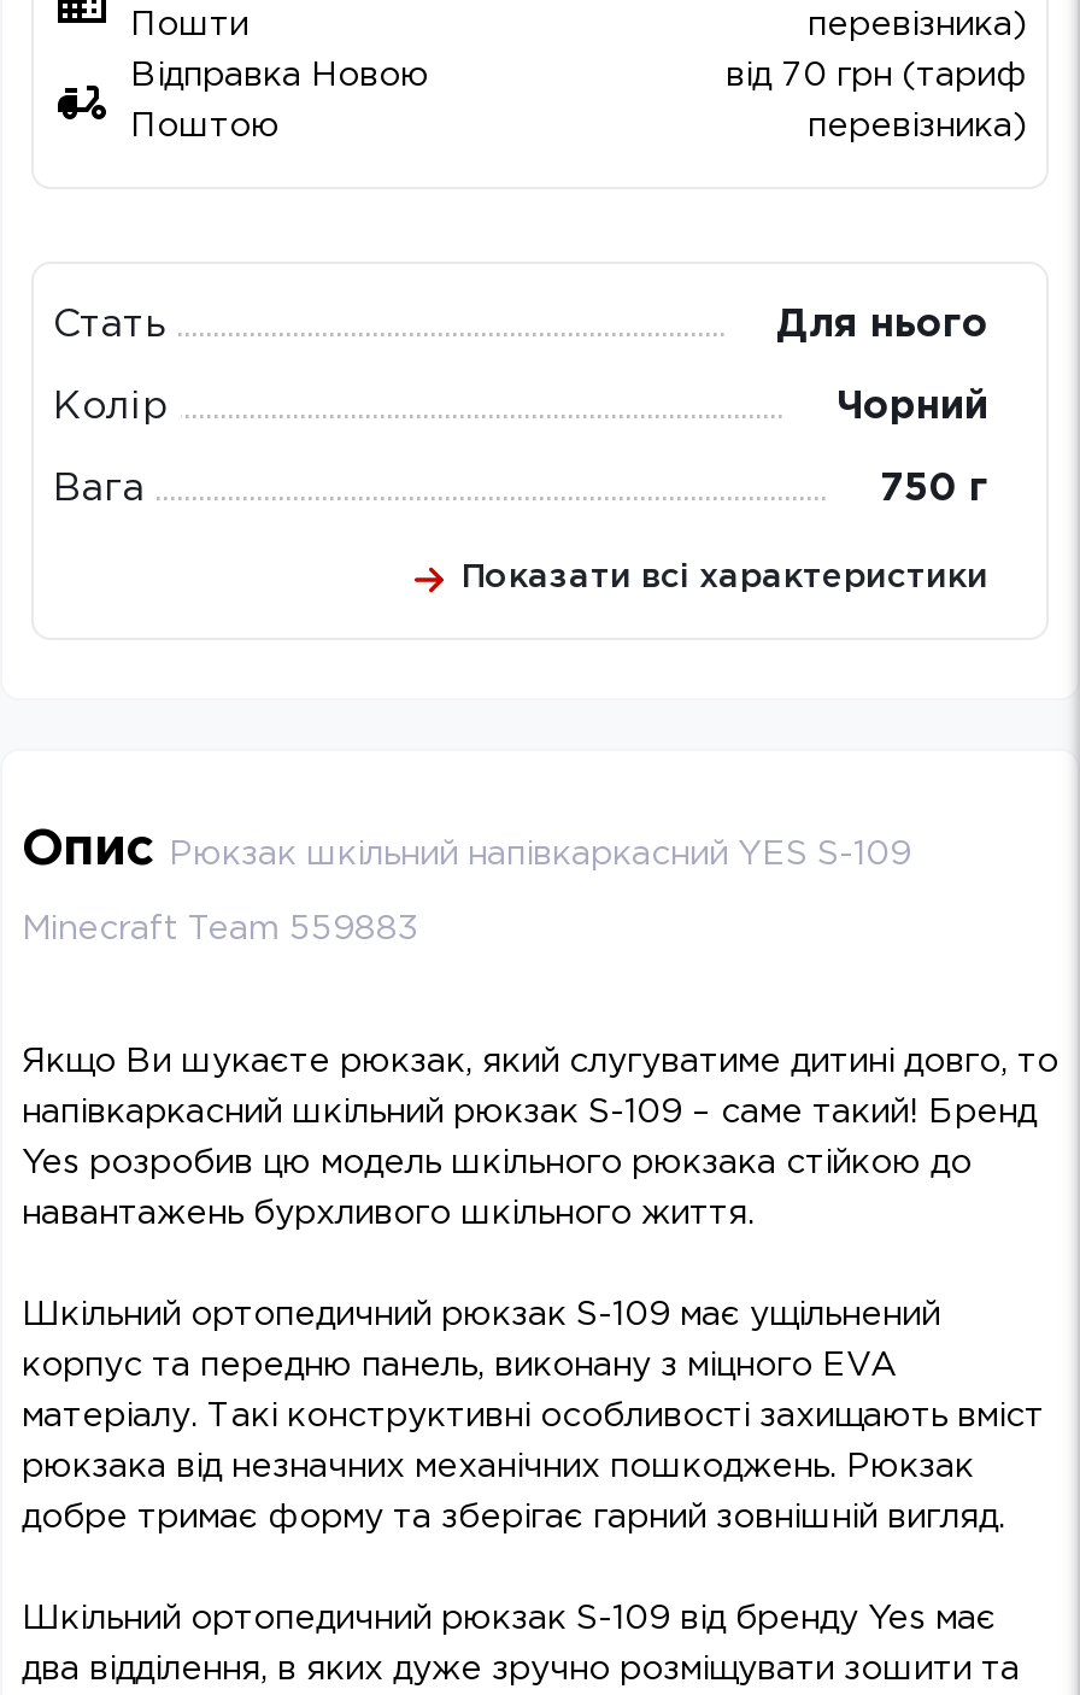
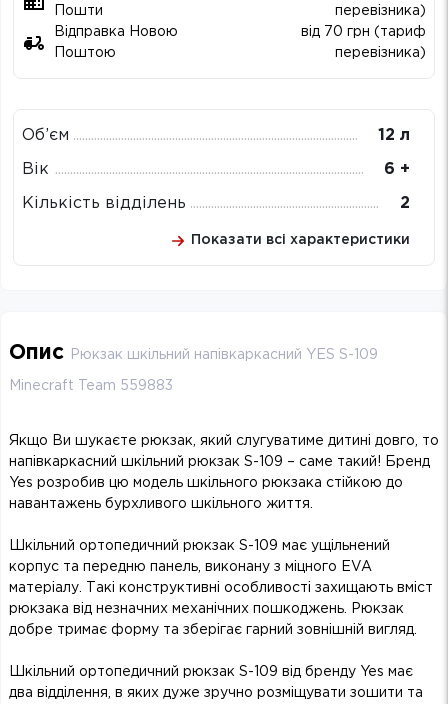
[53,308,988,344] Стать | Для нього -> [22,128,410,143] Об’єм | 12 л
[53,390,988,426] Колір | Чорний -> [22,162,410,177] Вік | 6 +
[53,472,988,508] Вага | 750 г -> [22,196,410,211] Кількість відділень | 2

